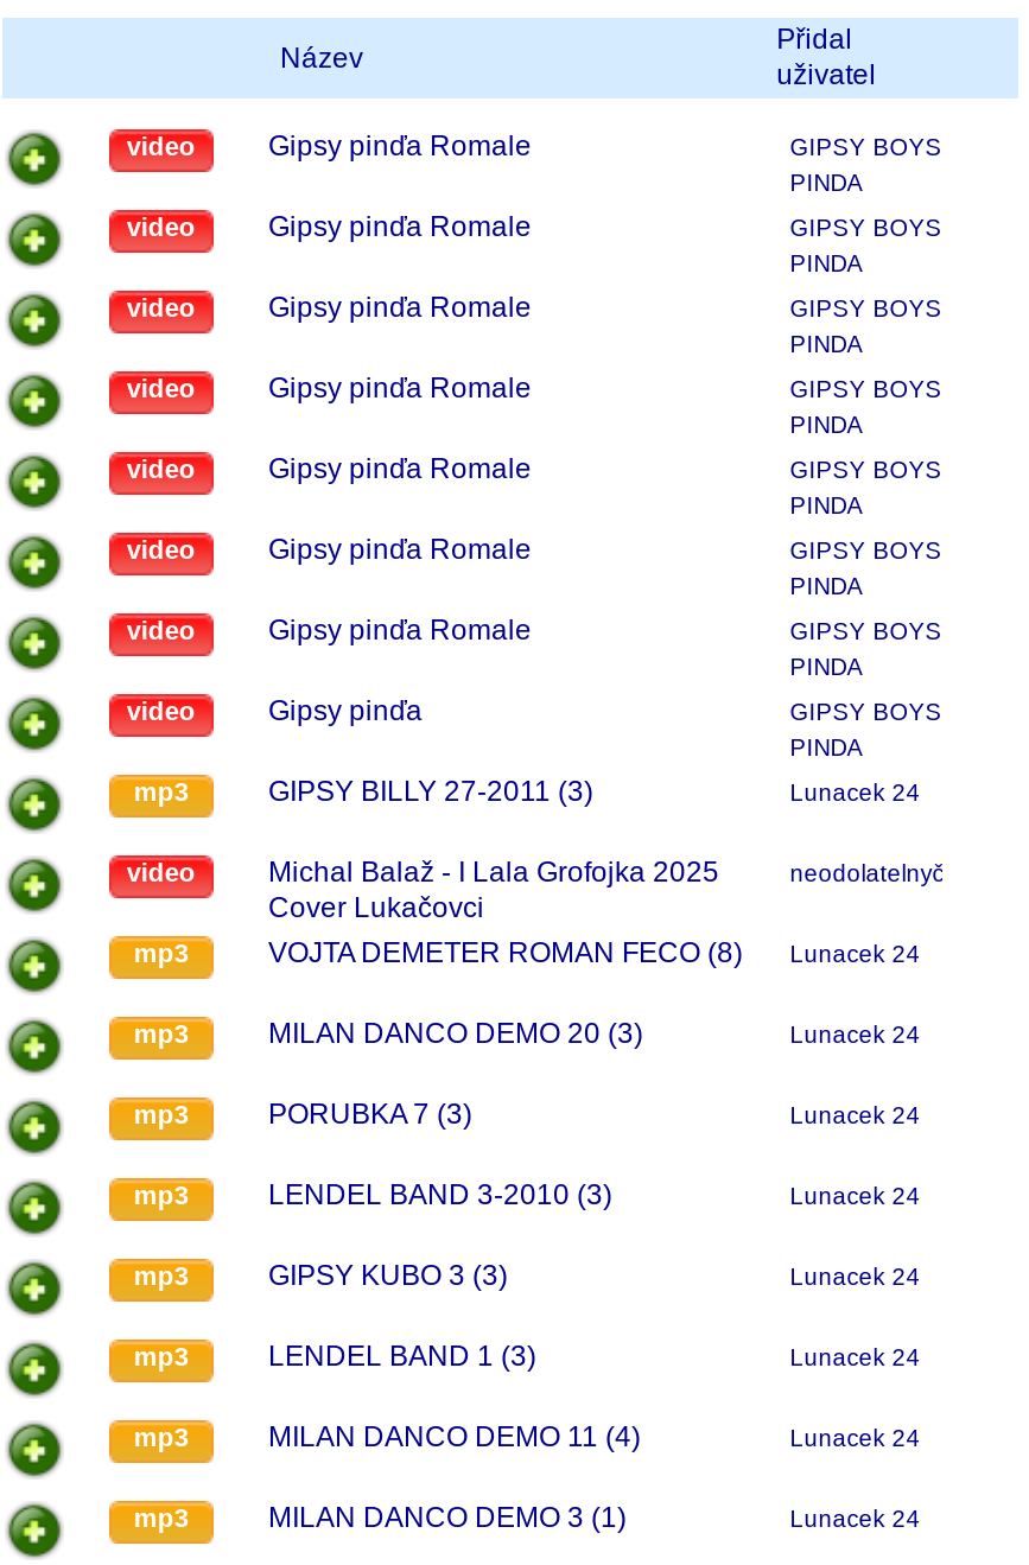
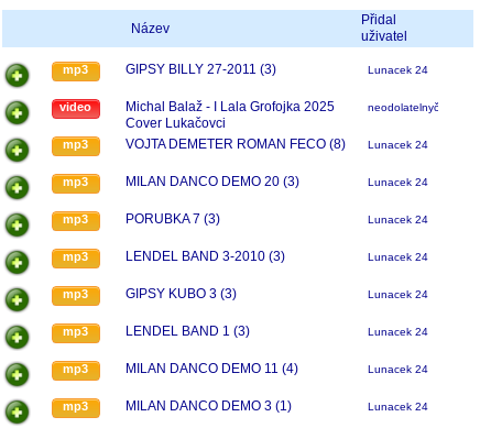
[127,129,942,761] video | Gipsy pinďa Romale | GIPSY BOYS | PINDA | video | Gipsy pinďa Romale | GIPSY BOYS | PINDA | video | Gipsy pinďa Romale | GIPSY BOYS | PINDA | video | Gipsy pinďa Romale | GIPSY BOYS | PINDA | video | Gipsy pinďa Romale | GIPSY BOYS | PINDA | video | Gipsy pinďa Romale | GIPSY BOYS | PINDA | video | Gipsy pinďa Romale | GIPSY BOYS | PINDA | video | Gipsy pinďa | GIPSY BOYS | PINDA -> none

